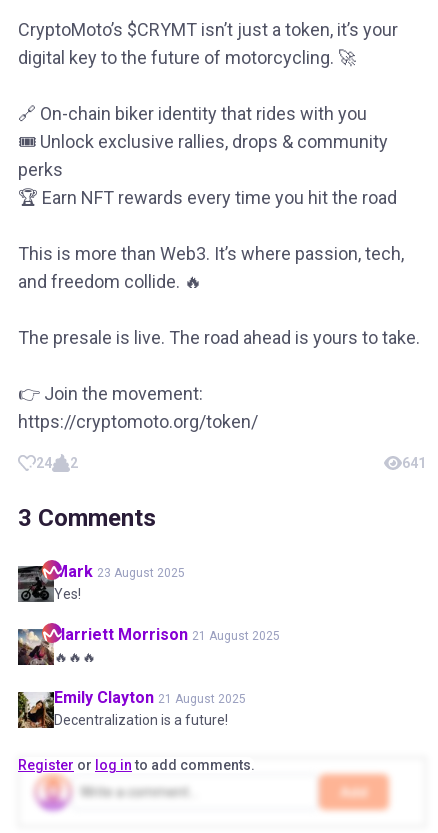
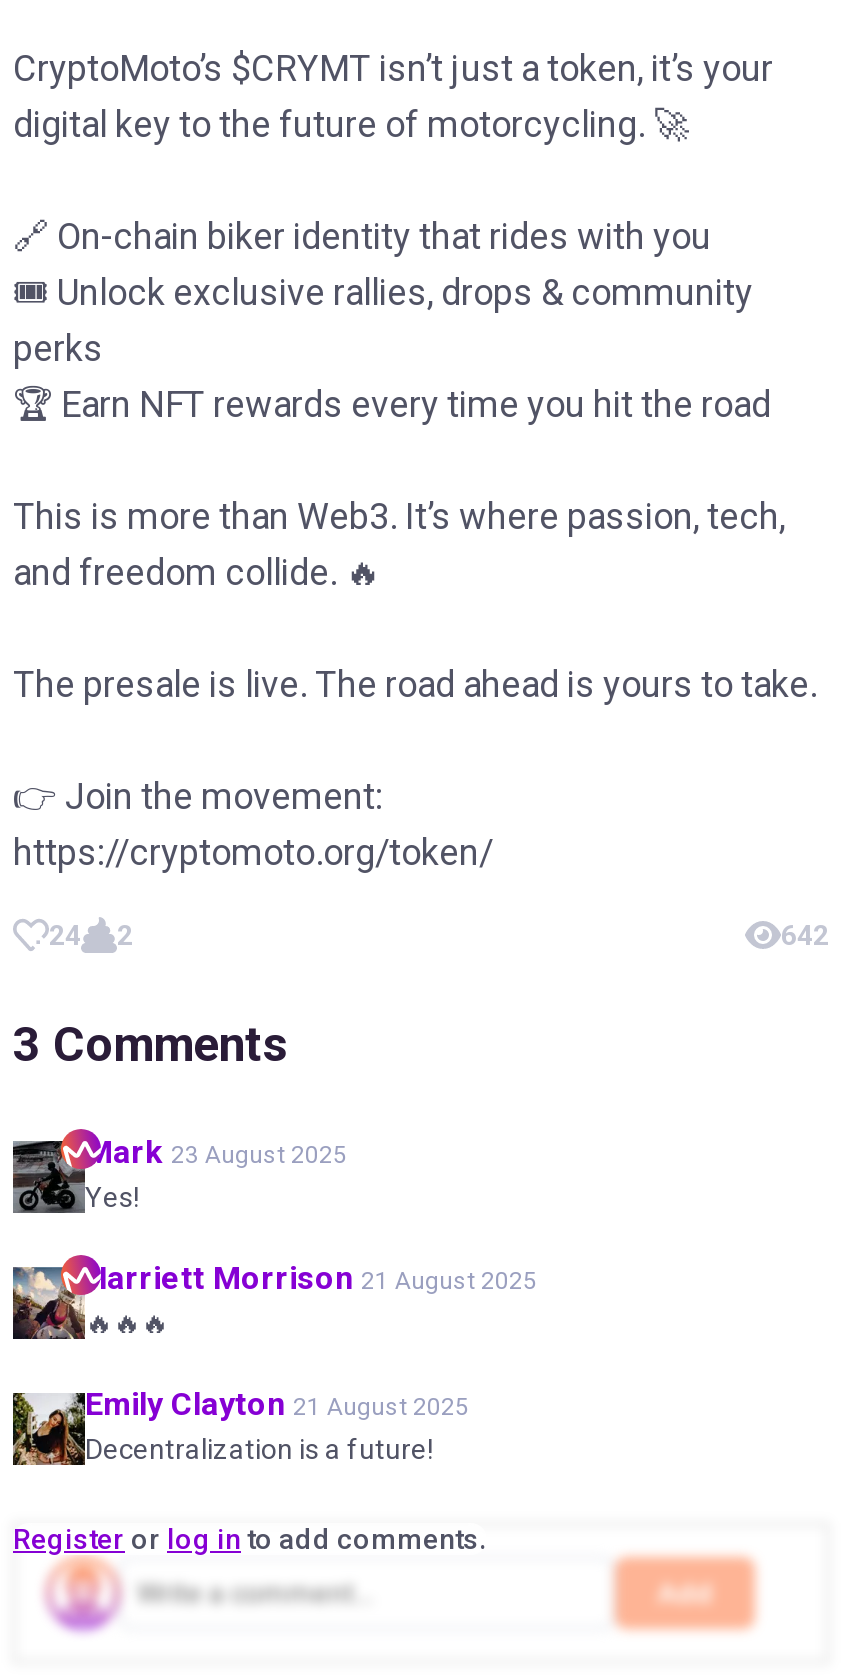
[402,455,426,471] 641 -> [781,919,829,951] 642

